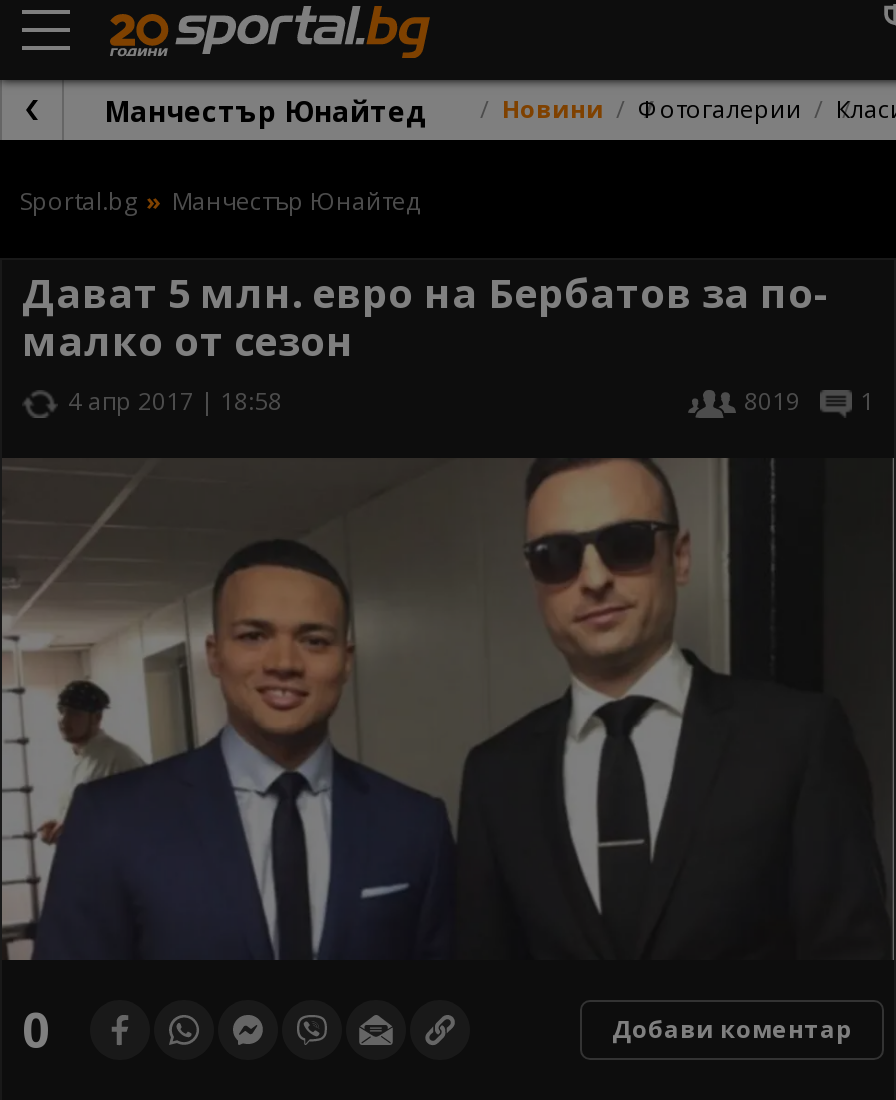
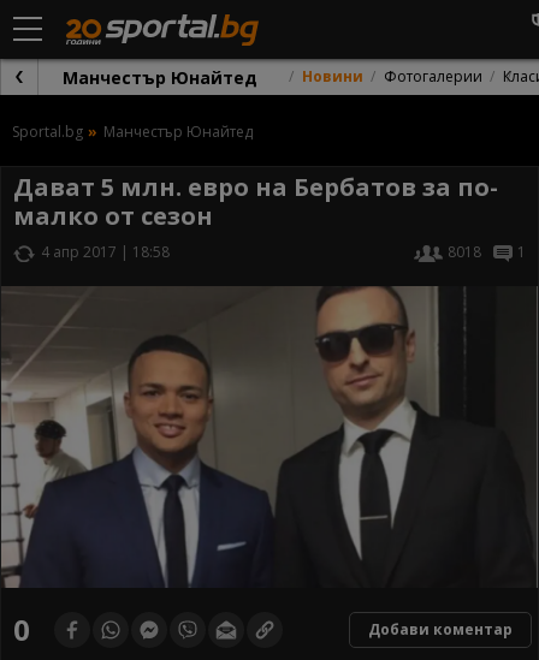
[744,384,874,418] 8019 1 -> [448,242,526,262] 8018 1

